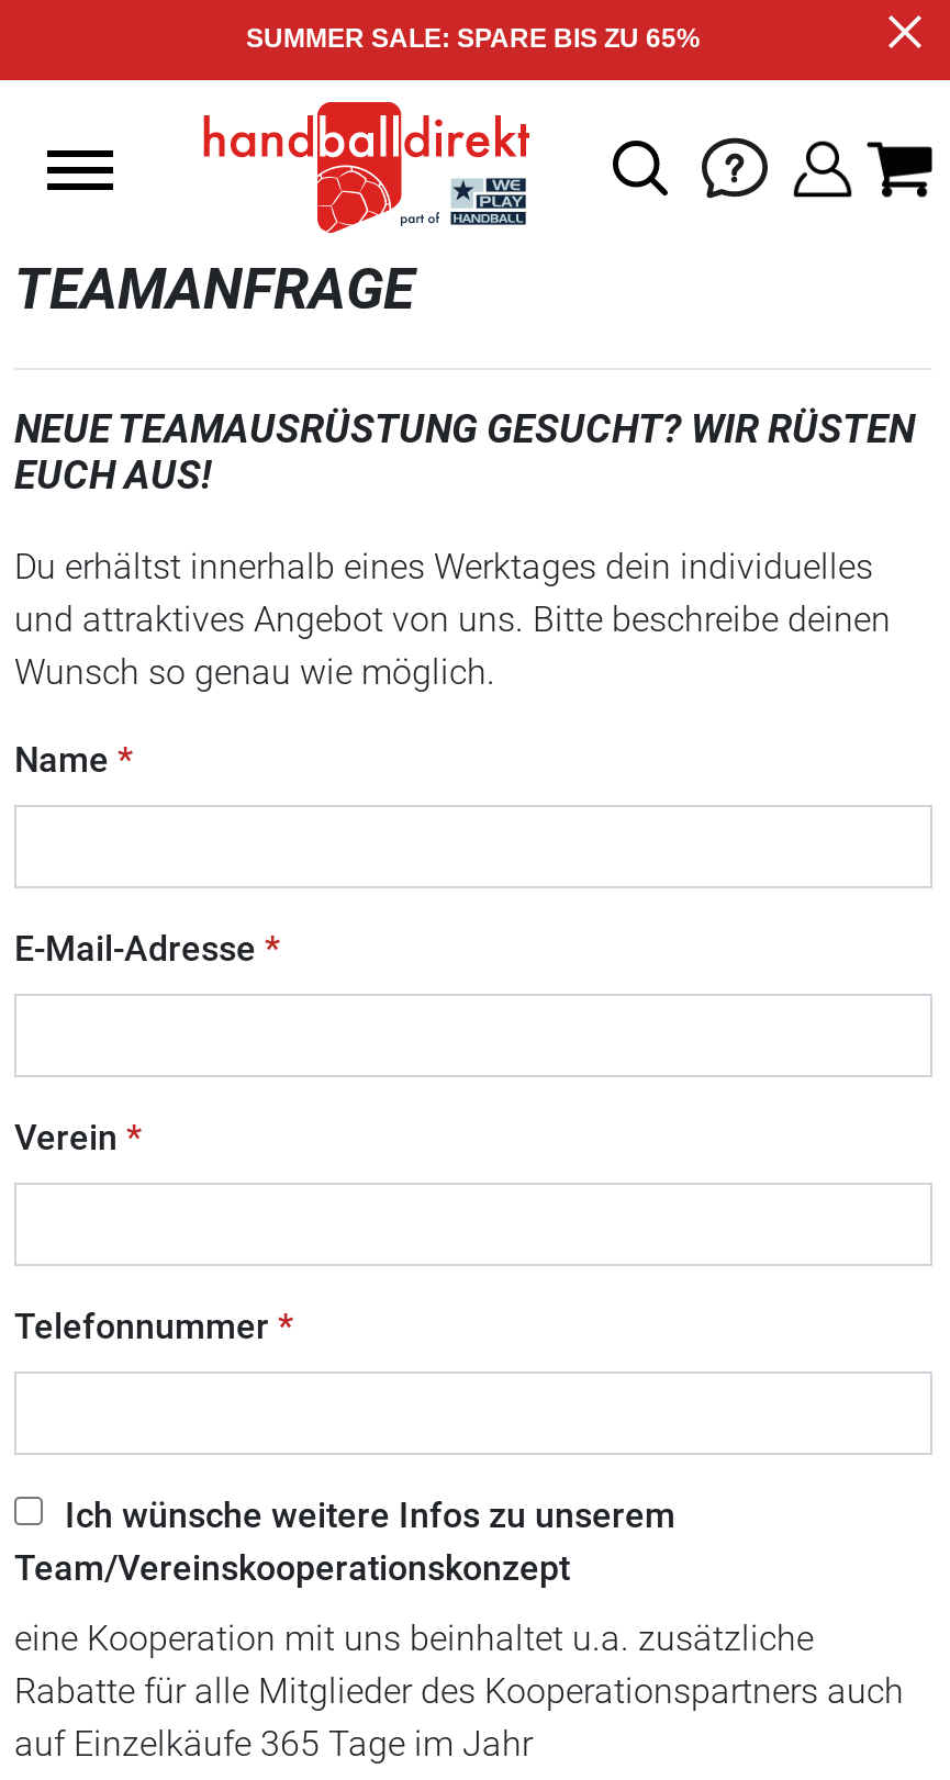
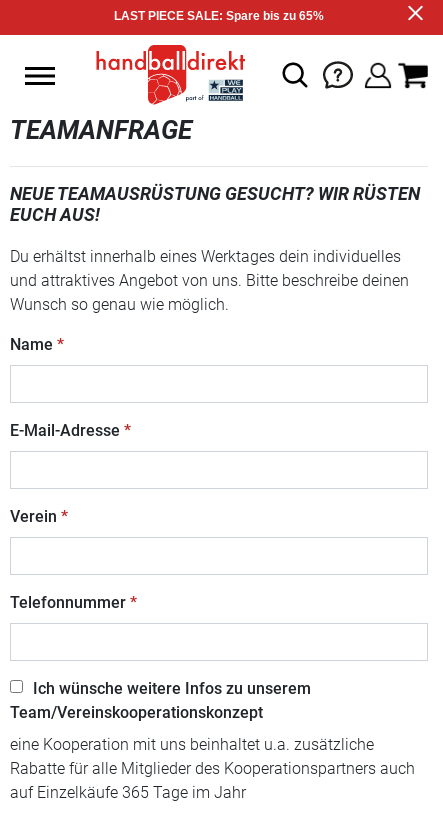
[246,23,701,54] SUMMER SALE: SPARE BIS ZU 65% -> [114,9,324,23] LAST PIECE SALE: Spare bis zu 65%

